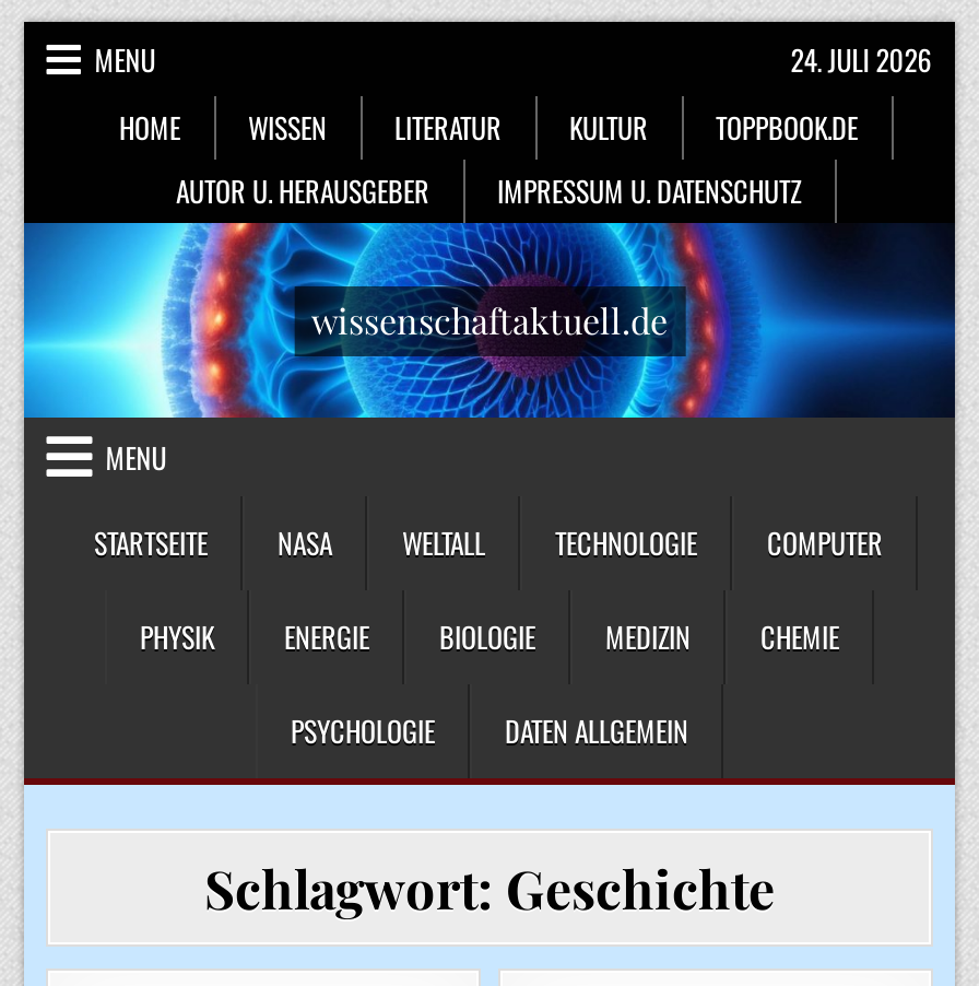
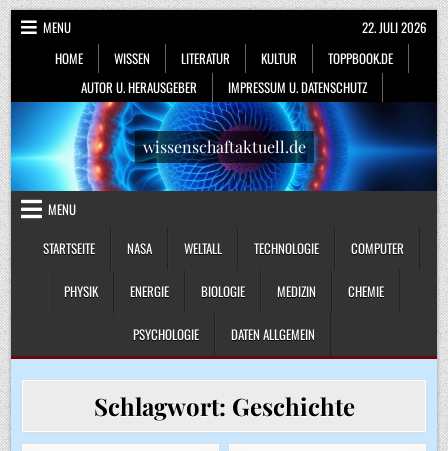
[791,37,933,81] 24. JULI 2026 -> [362,17,427,37] 22. JULI 2026

